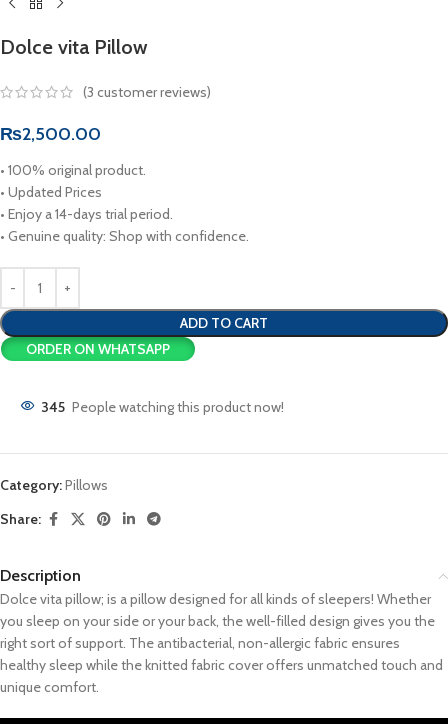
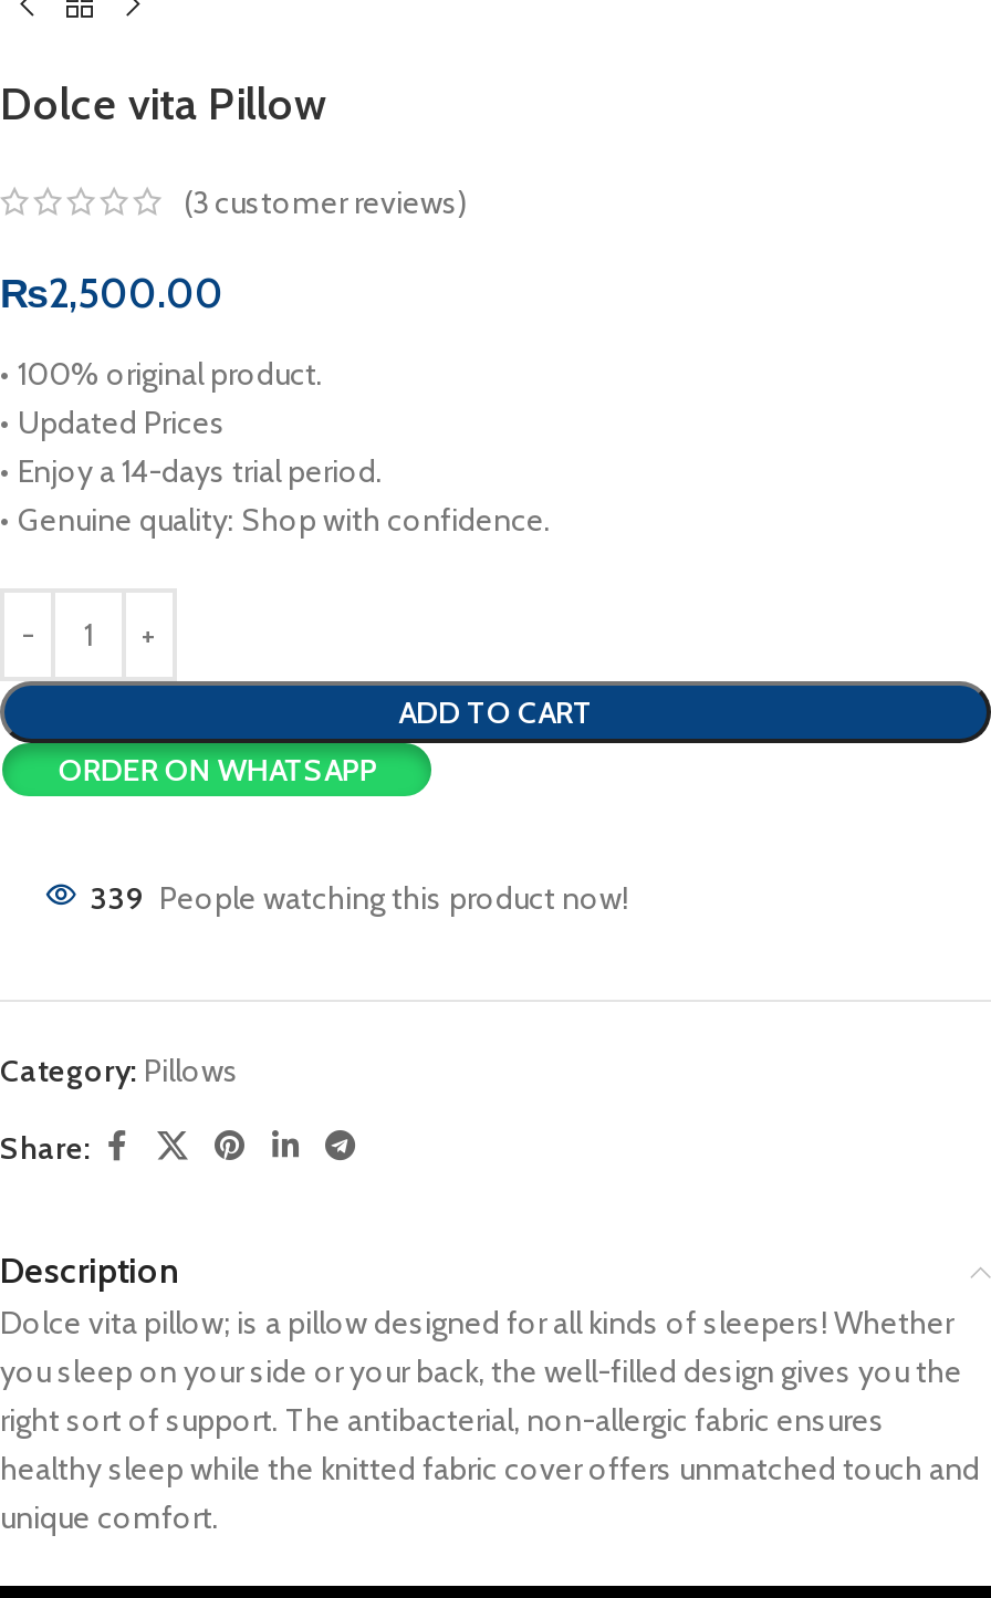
[41,398,284,416] 345 People watching this product now! -> [91,879,628,919] 339 People watching this product now!

